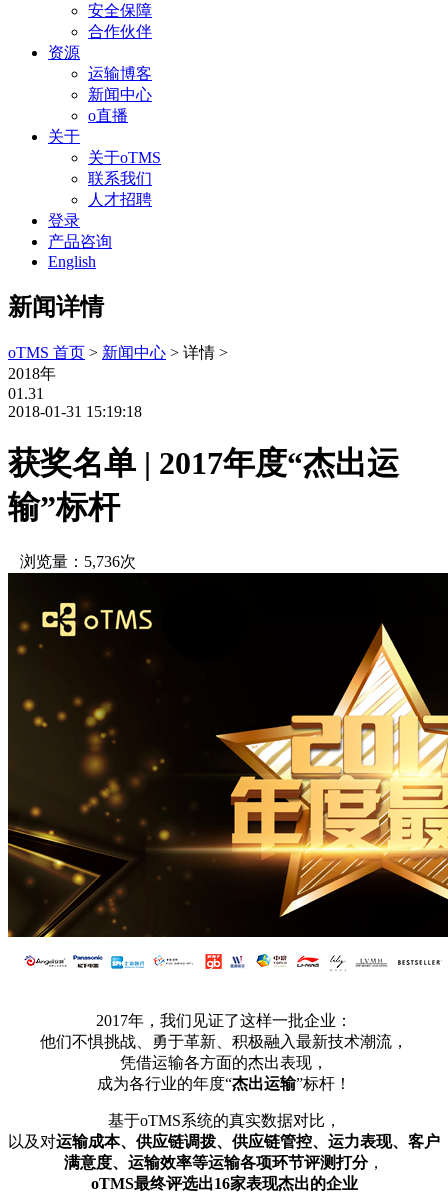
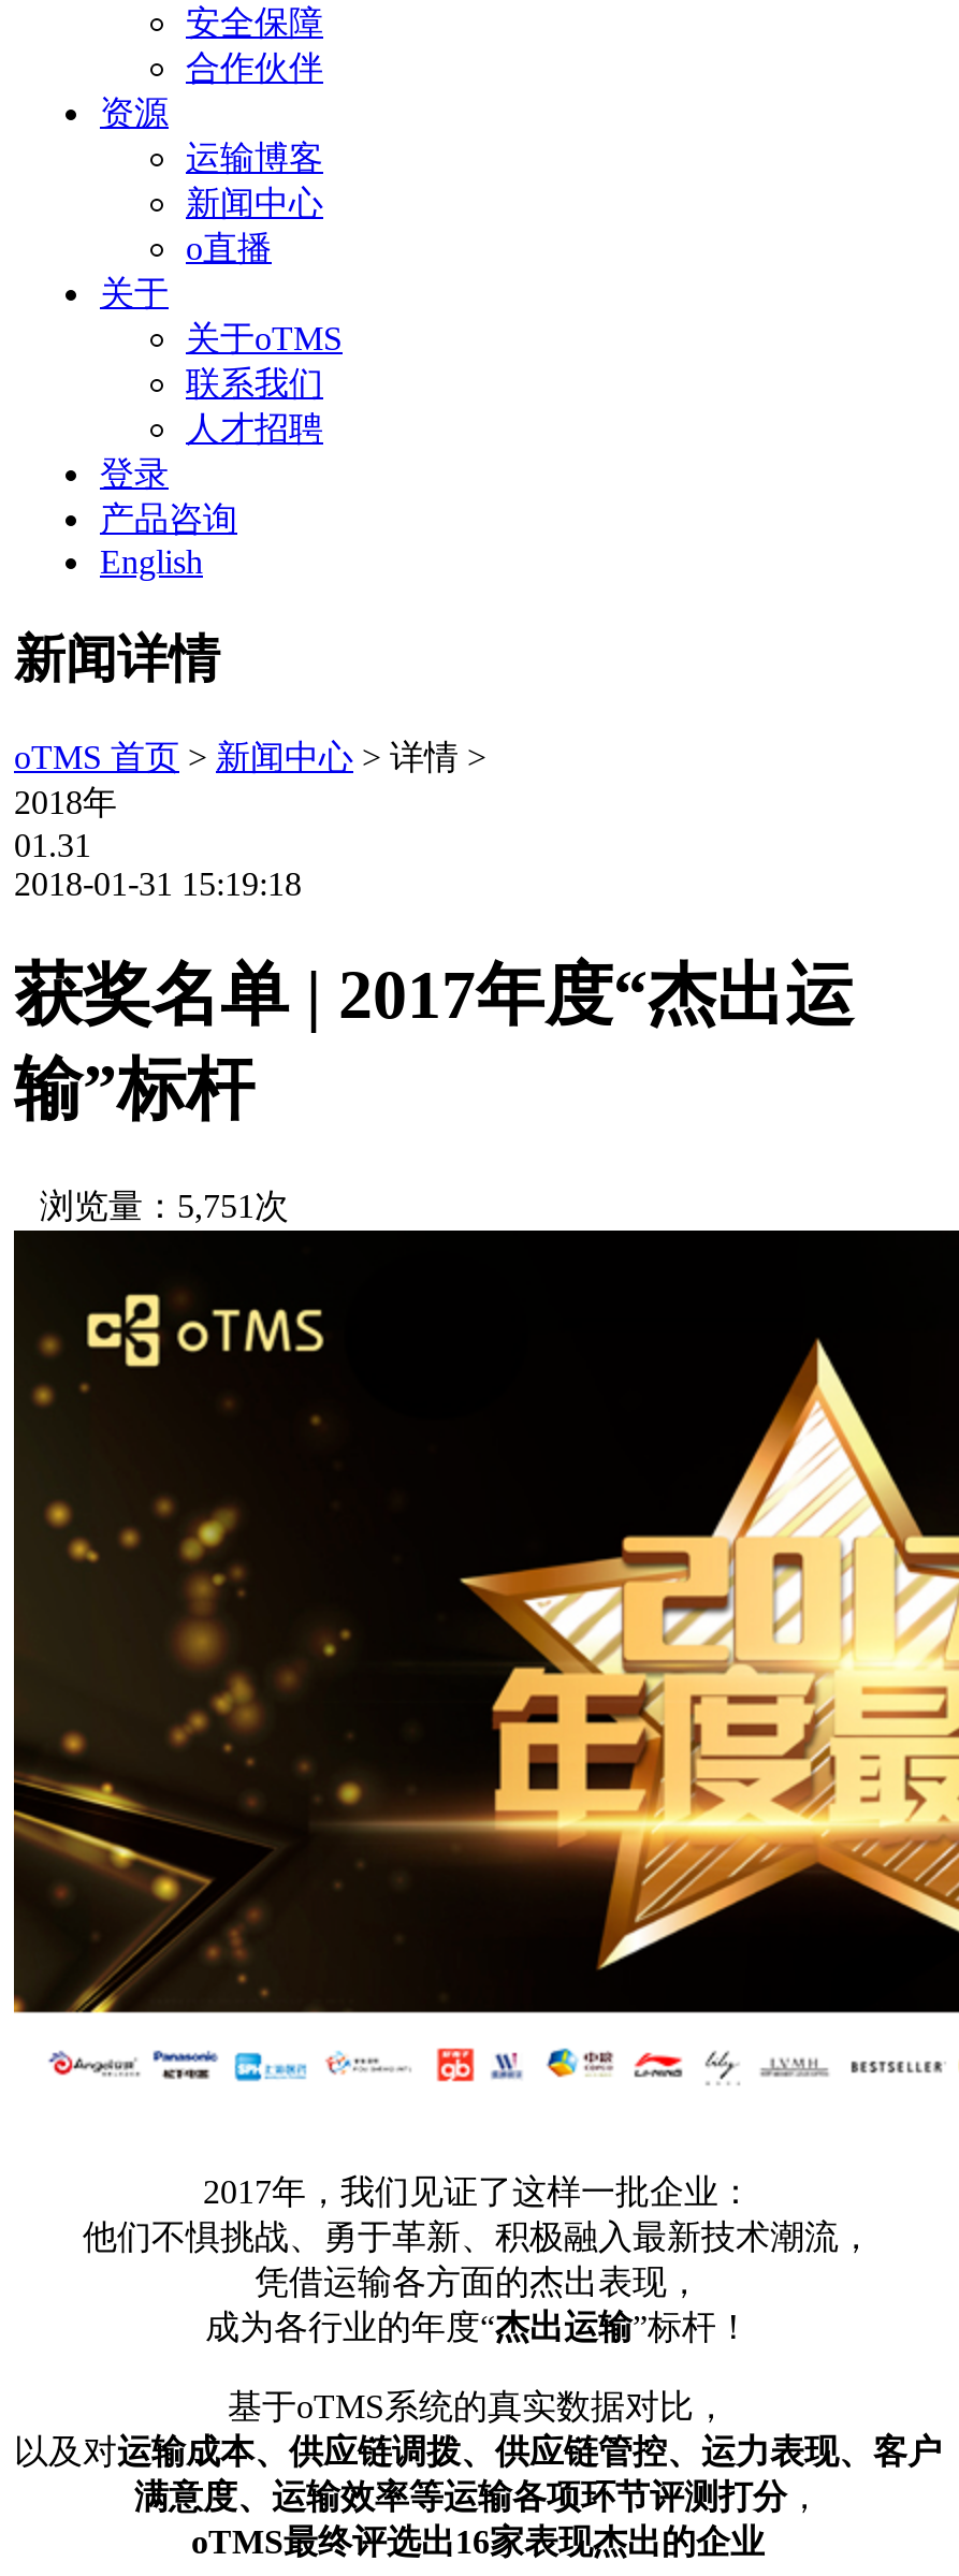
[8,553,136,570] 浏览量：5,736次 -> [14,1187,289,1223] 浏览量：5,751次

